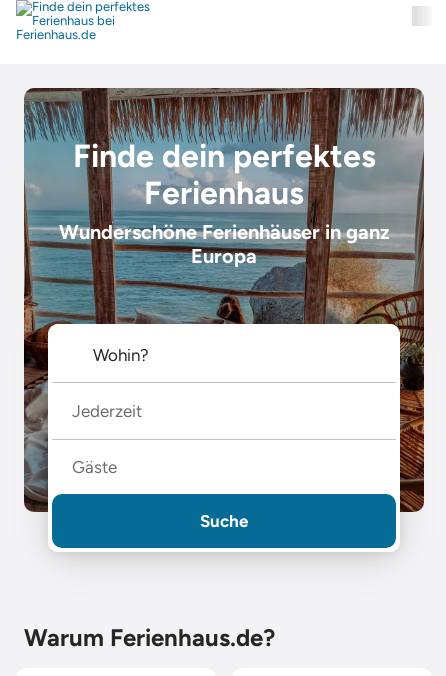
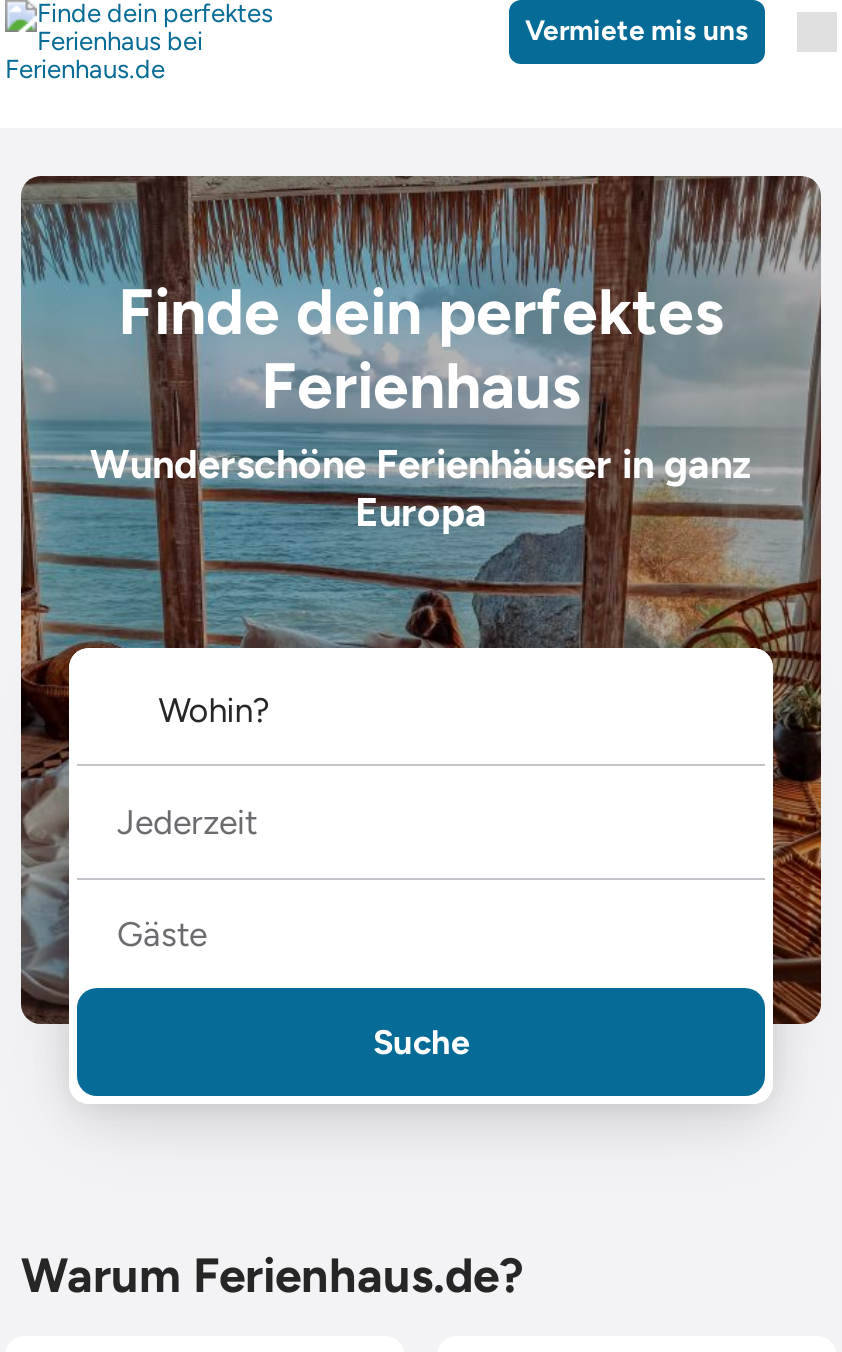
none -> [525,14,749,48] Vermiete mis uns

